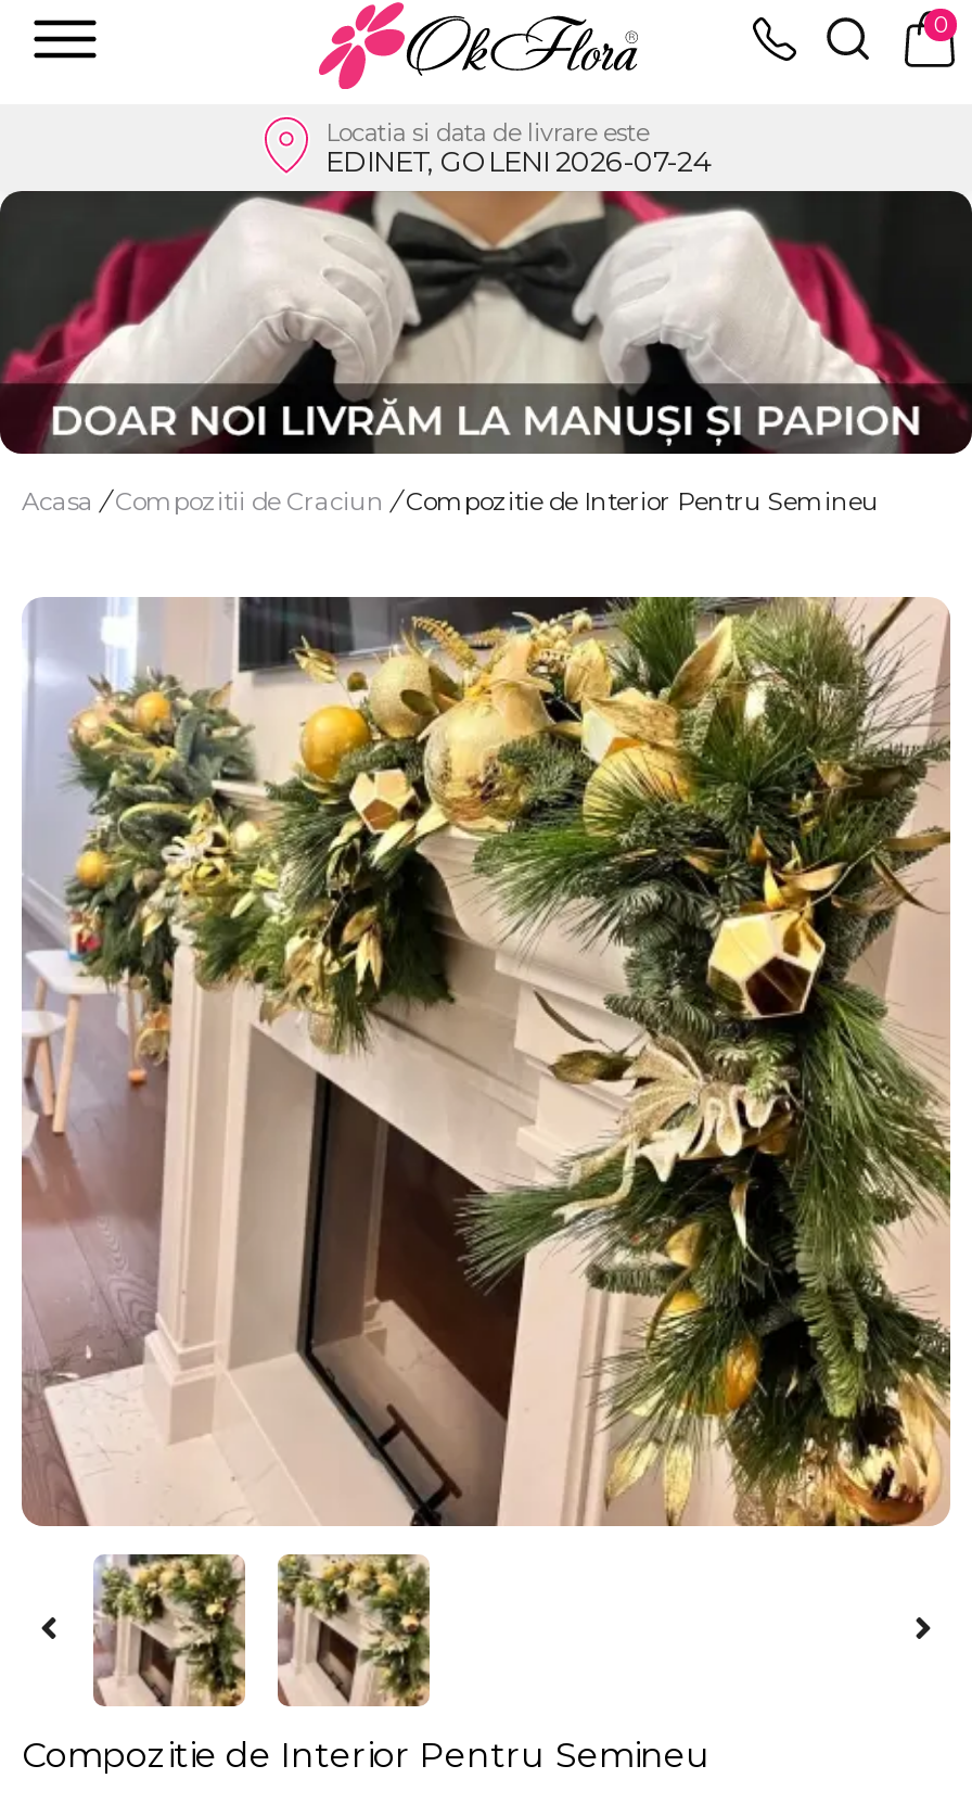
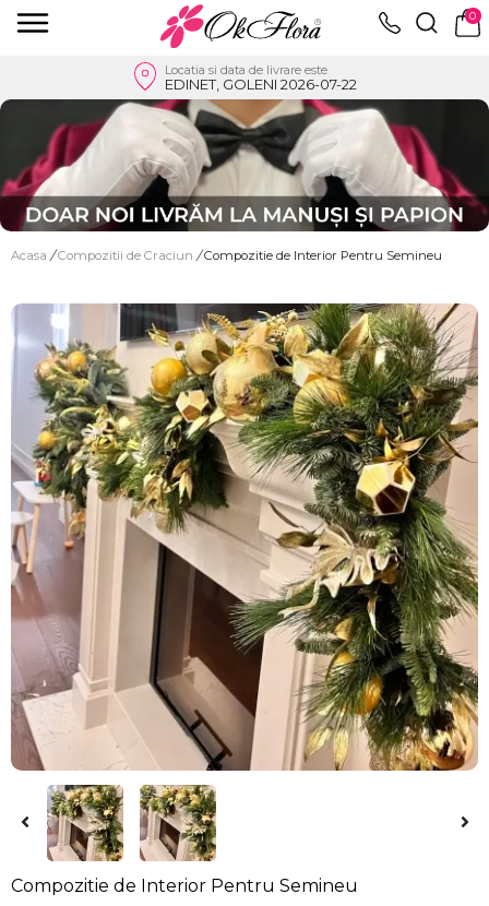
[325,143,709,177] EDINET, GOLENI 2026-07-24 -> [164,75,356,92] EDINET, GOLENI 2026-07-22

